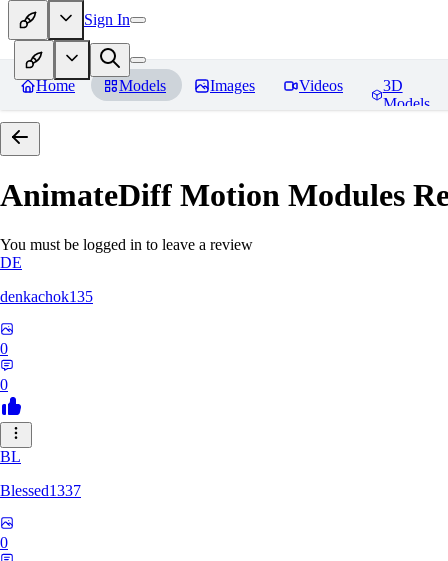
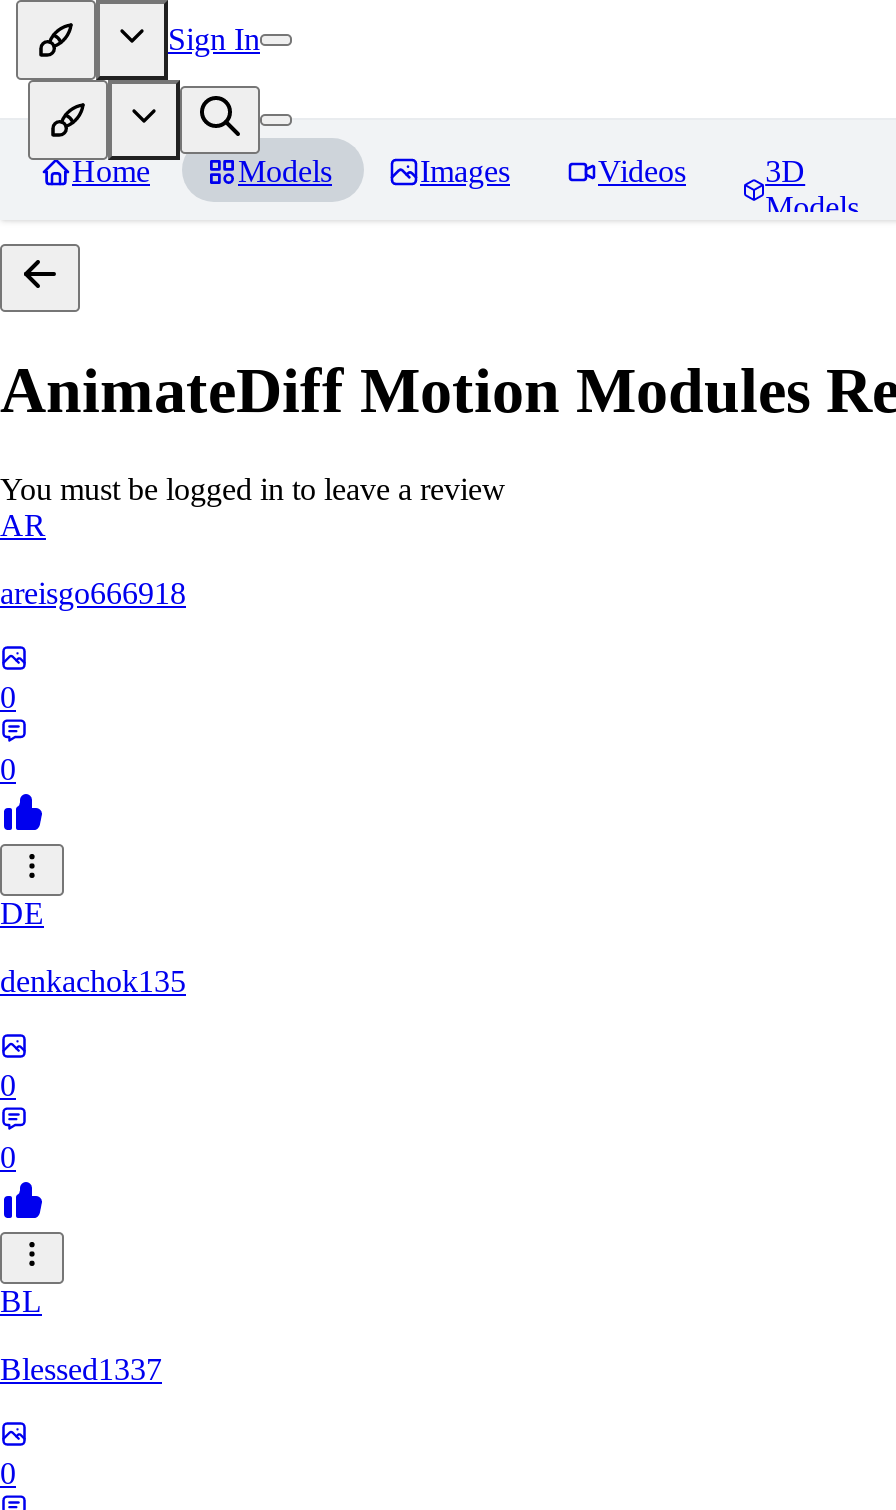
none -> [0,508,186,786] AR | areisgo666918 | 0 | 0

